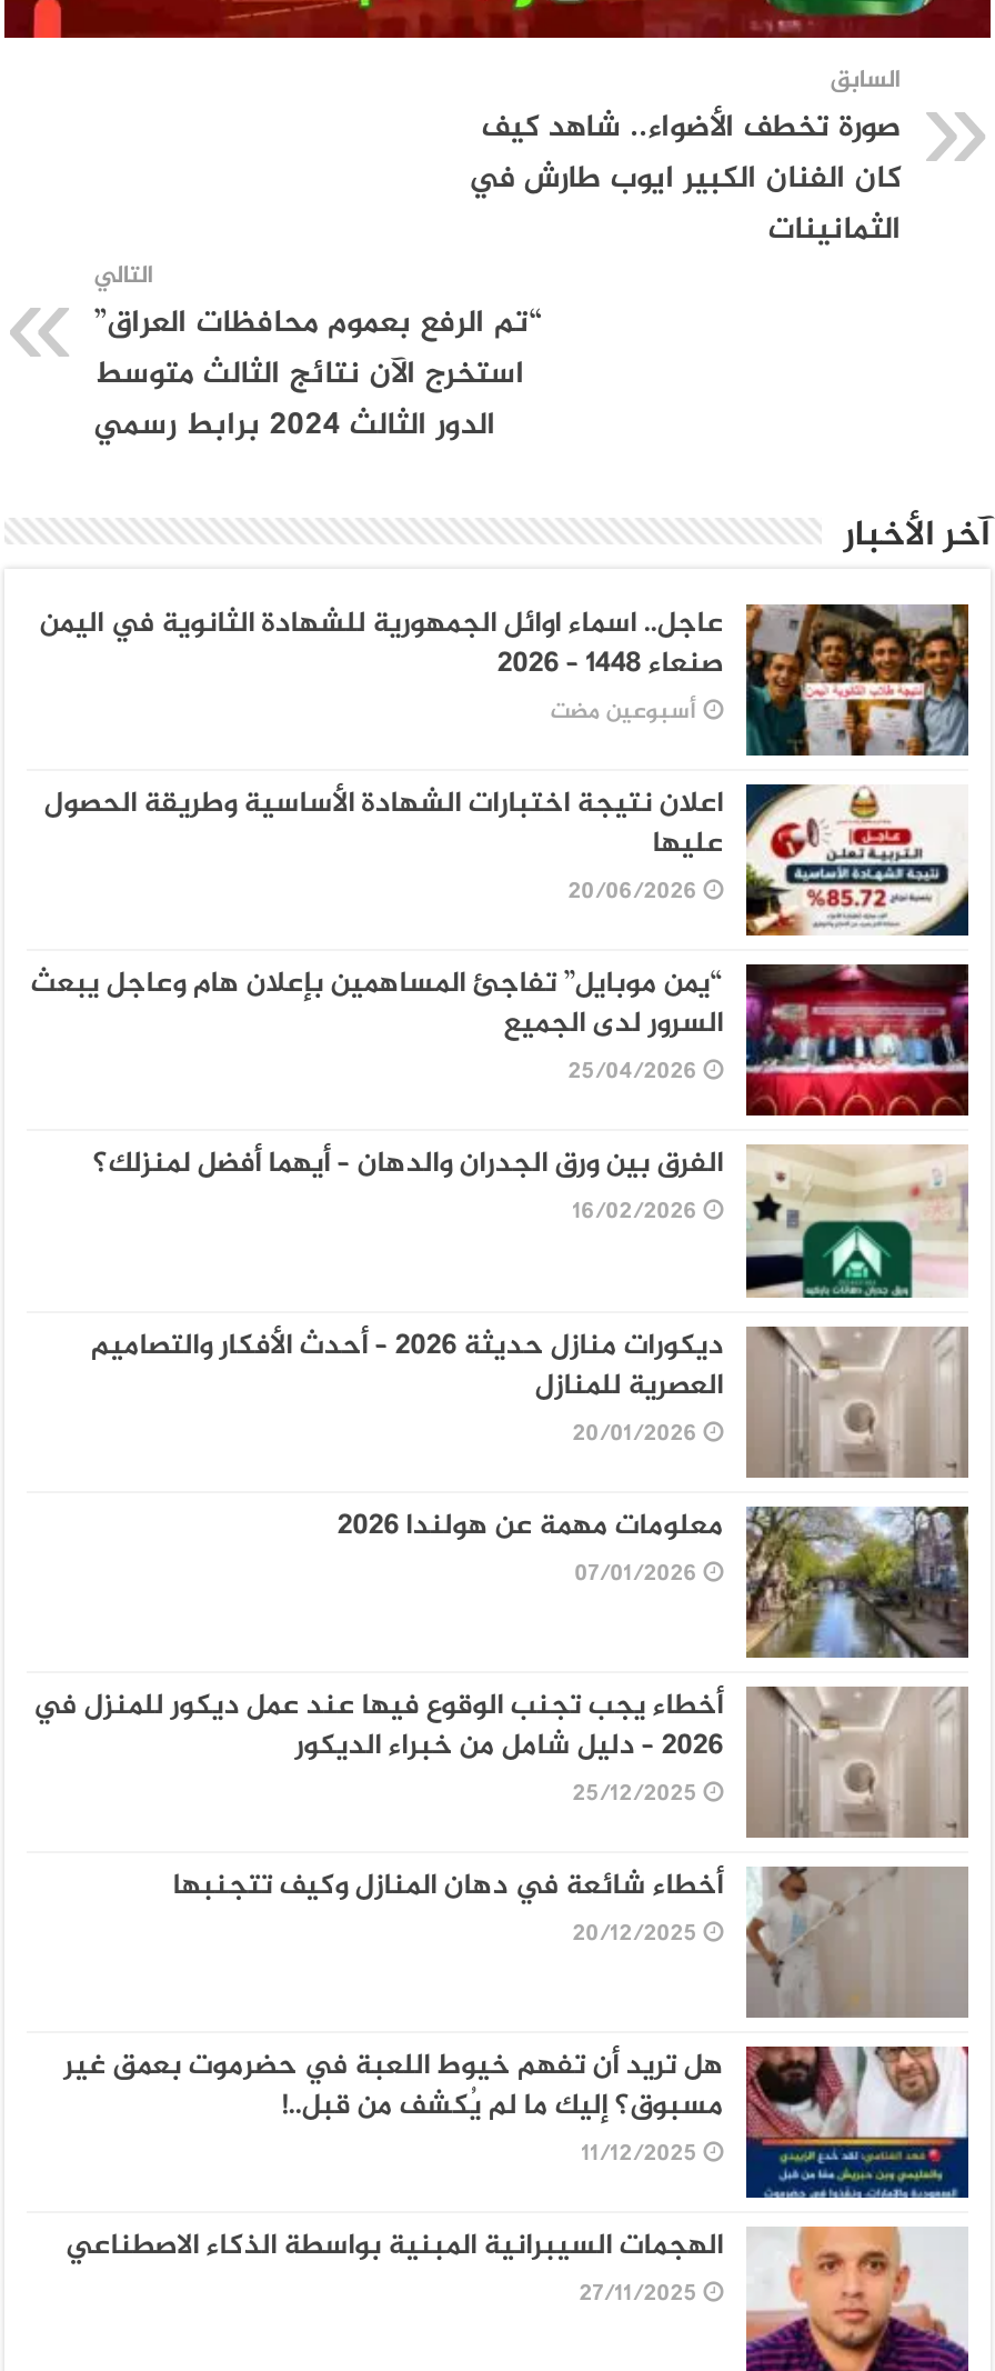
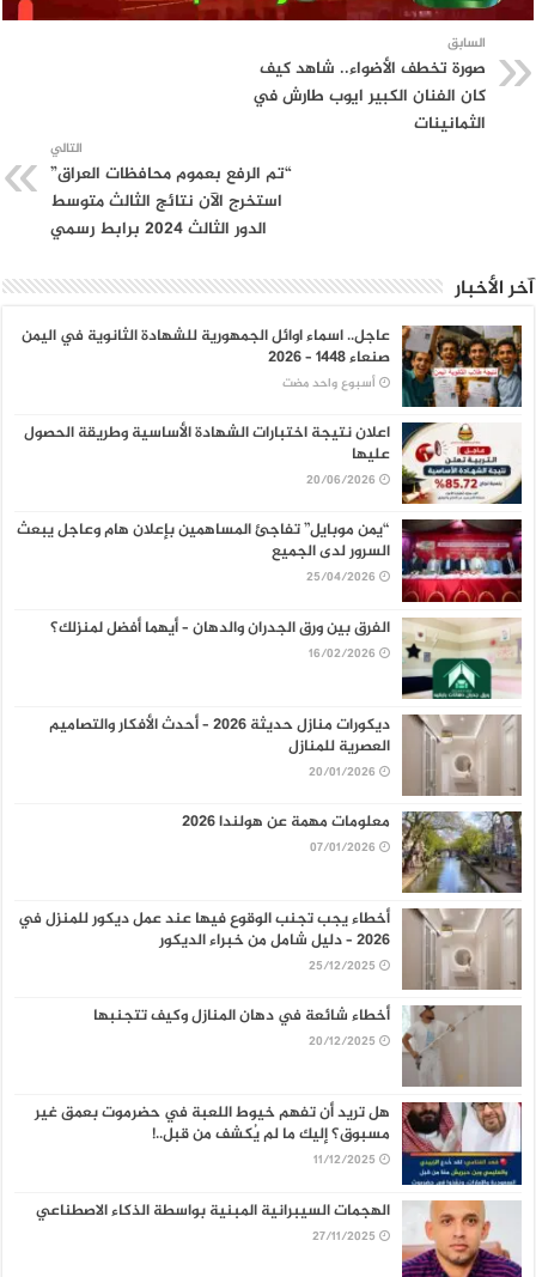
[555,694,701,731] أسبوعين مضت -> [285,374,378,394] أسبوع واحد مضت

